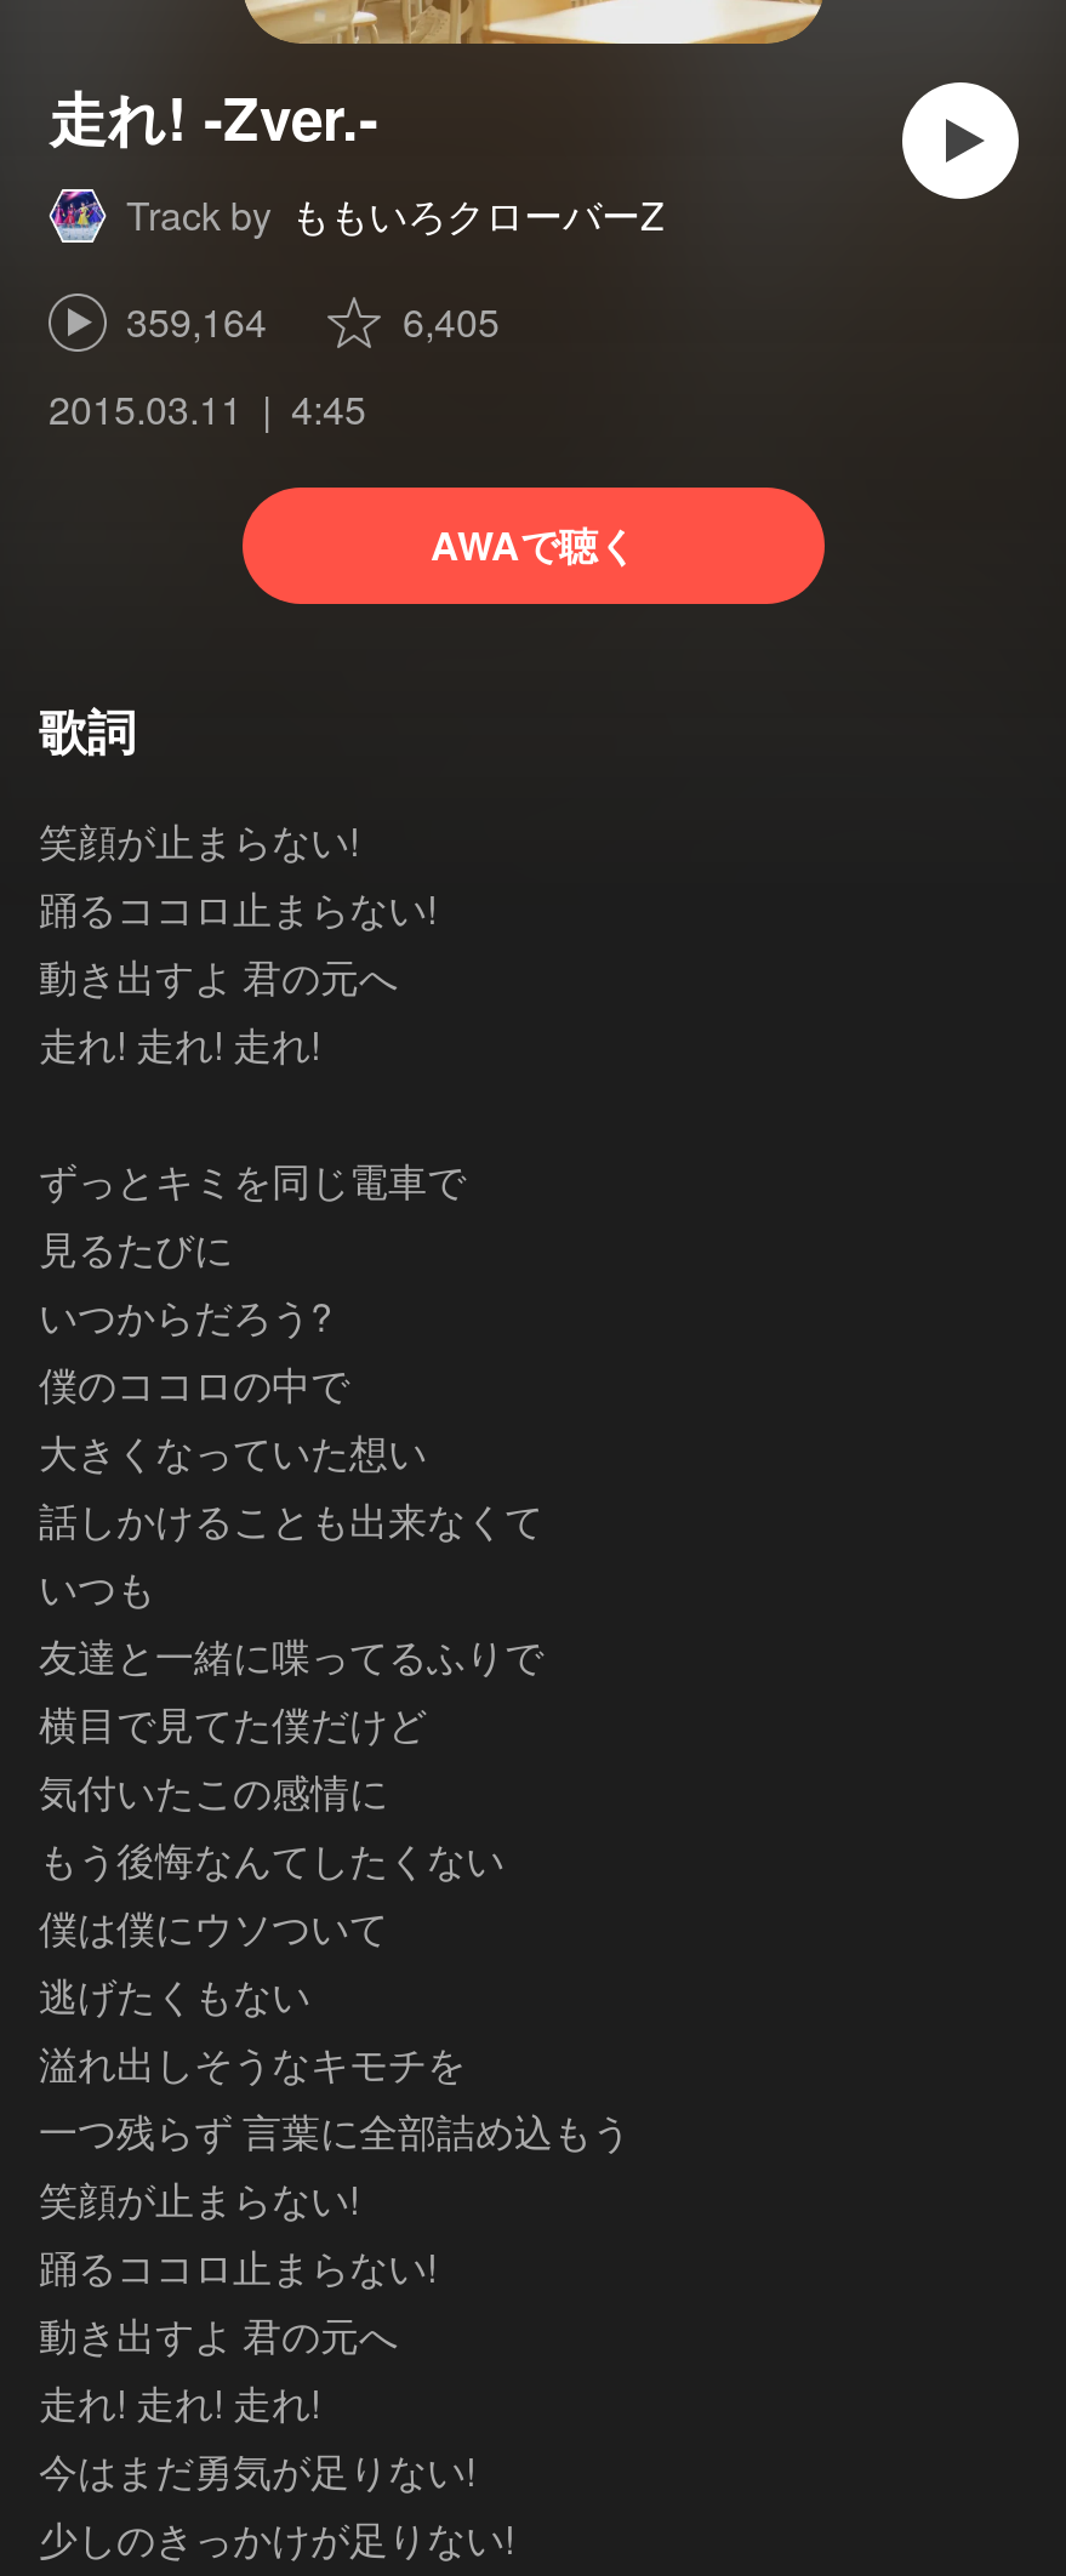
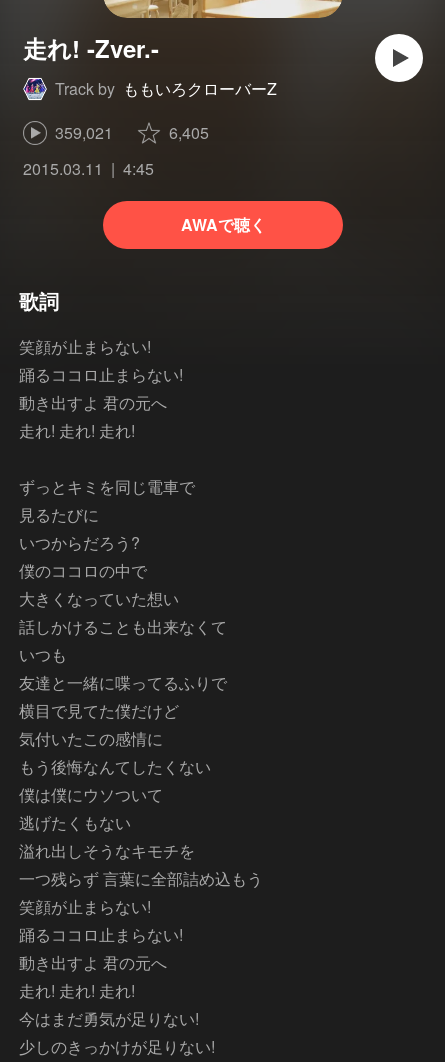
[126,293,267,349] 359,164 -> [55,121,113,144] 359,021

